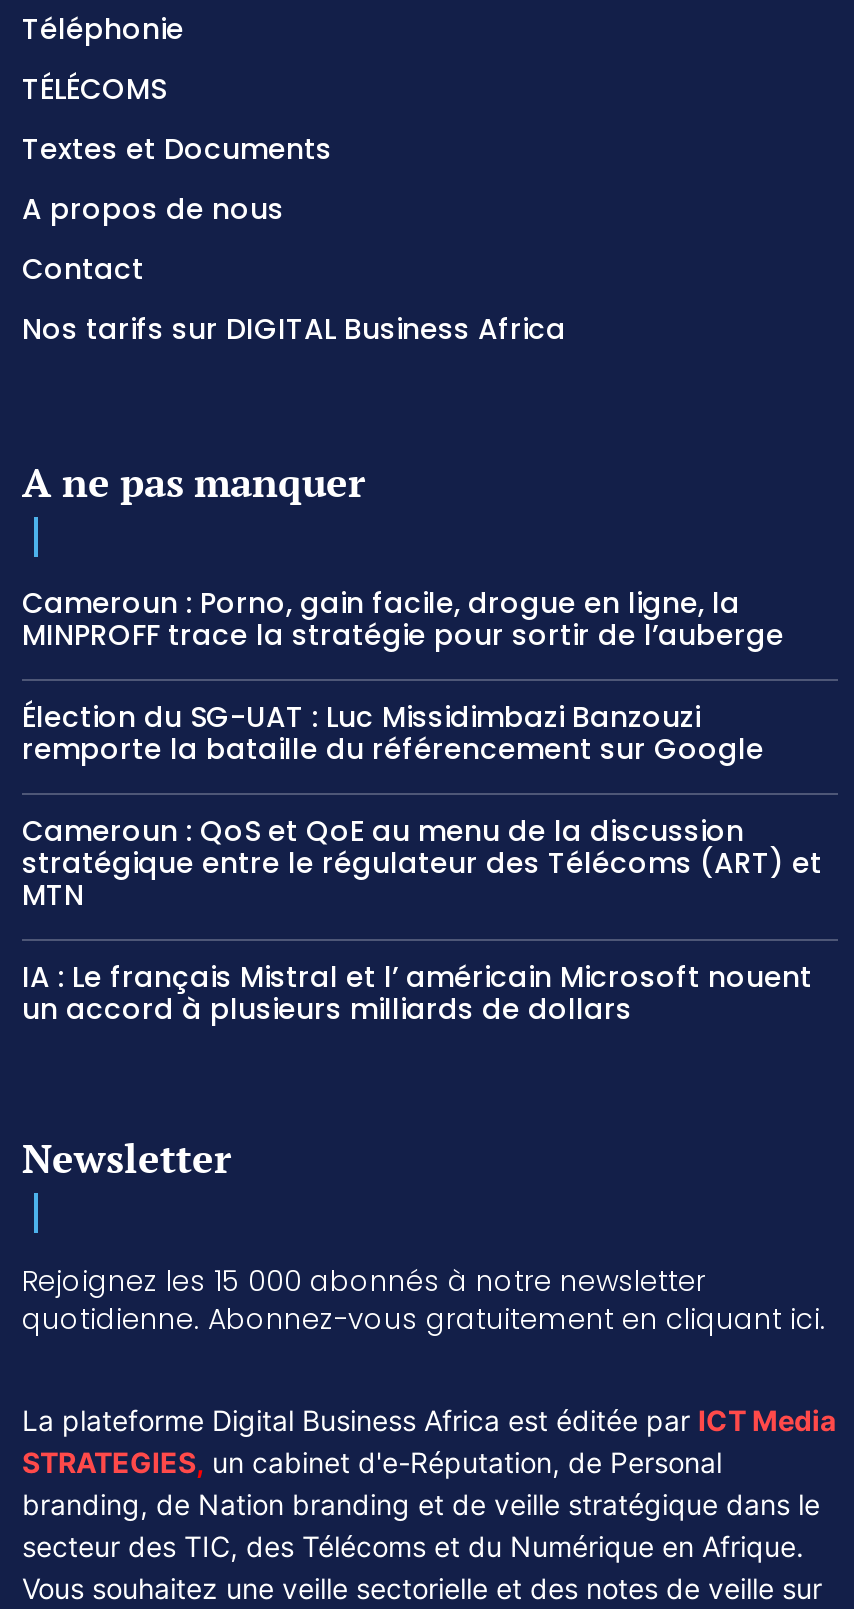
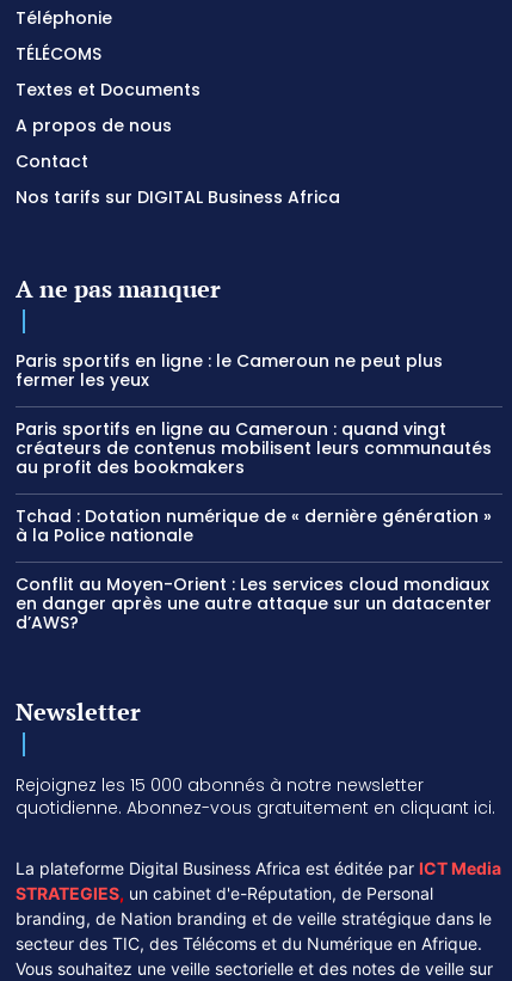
[22,582,792,654] Cameroun : Porno, gain facile, drogue en ligne, la | MINPROFF trace la stratégie pour sortir de l’auberge -> [16,349,443,392] Paris sportifs en ligne : le Cameroun ne peut plus | fermer les yeux
[22,696,764,768] Élection du SG-UAT : Luc Missidimbazi Banzouzi | remporte la bataille du référencement sur Google -> [16,417,492,479] Paris sportifs en ligne au Cameroun : quand vingt | créateurs de contenus mobilisent leurs communautés | au profit des bookmakers
[22,810,822,914] Cameroun : QoS et QoE au menu de la discussion | stratégique entre le régulateur des Télécoms (ART) et | MTN -> [16,504,492,547] Tchad : Dotation numérique de « dernière génération » | à la Police nationale
[22,956,812,1028] IA : Le français Mistral et l’ américain Microsoft nouent | un accord à plusieurs milliards de dollars -> [16,572,492,634] Conflit au Moyen-Orient : Les services cloud mondiaux | en danger après une autre attaque sur un datacenter | d’AWS?

